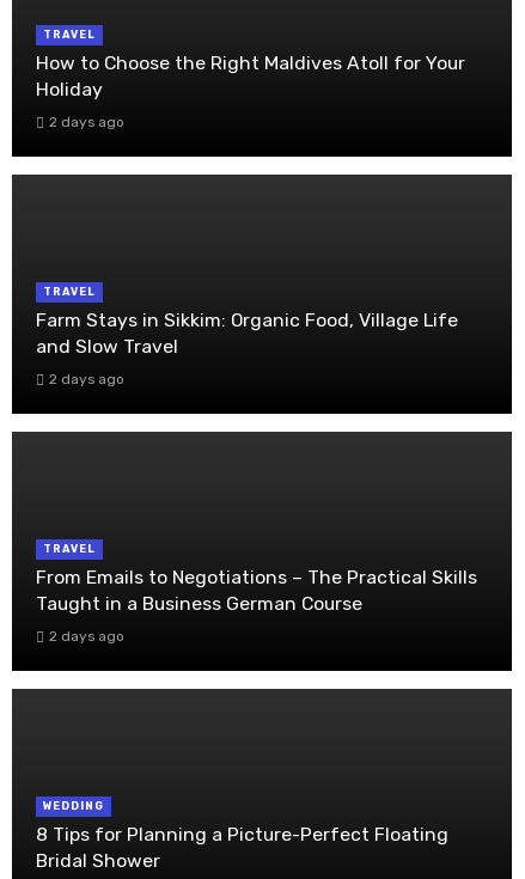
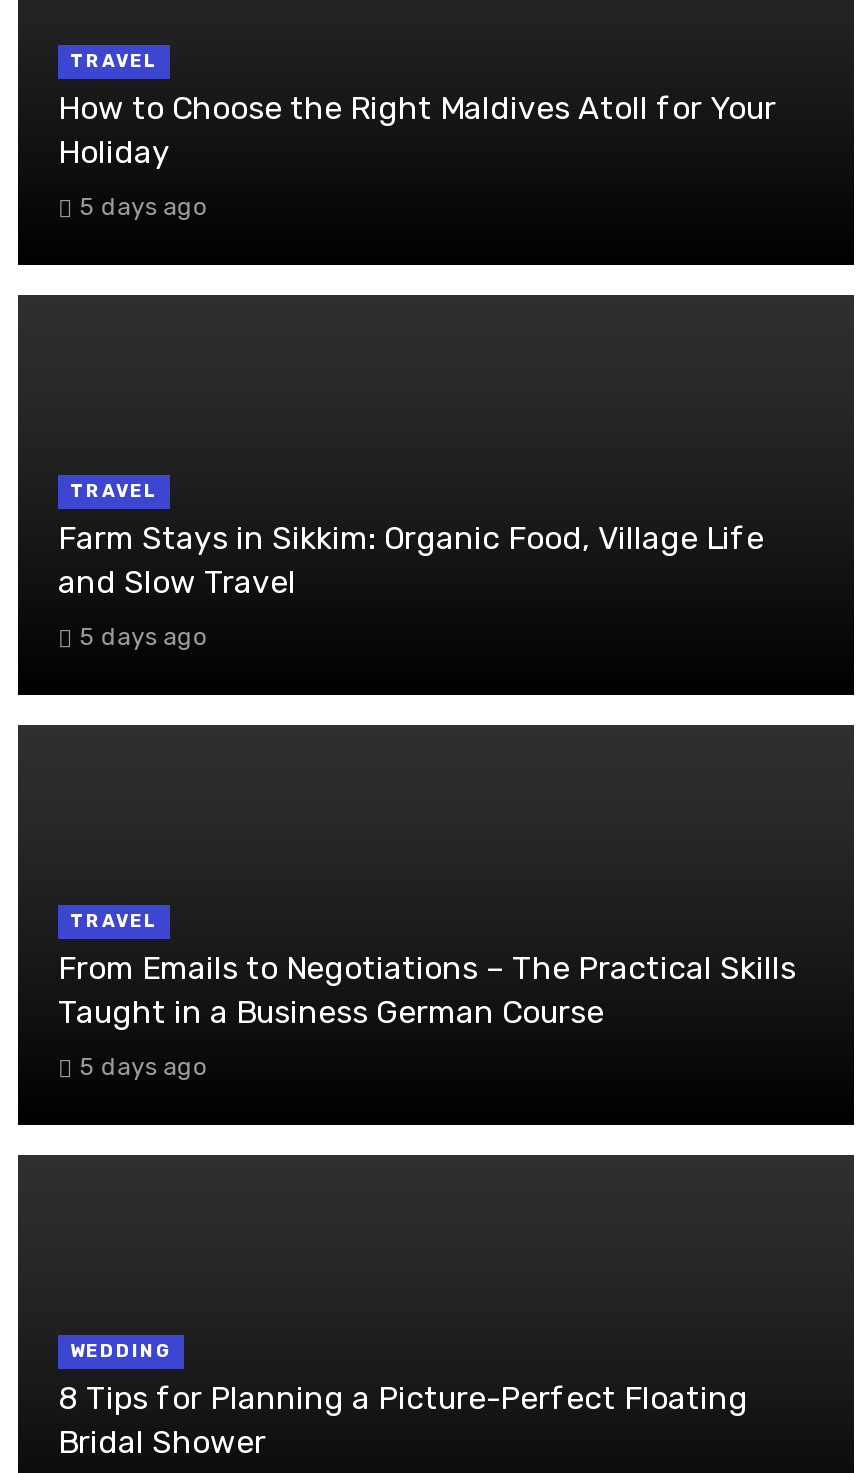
[49,113,124,130] 2 days ago -> [79,192,207,220] 5 days ago
[49,370,124,387] 2 days ago -> [79,622,207,650] 5 days ago
[49,627,124,644] 2 days ago -> [79,1052,207,1080] 5 days ago

